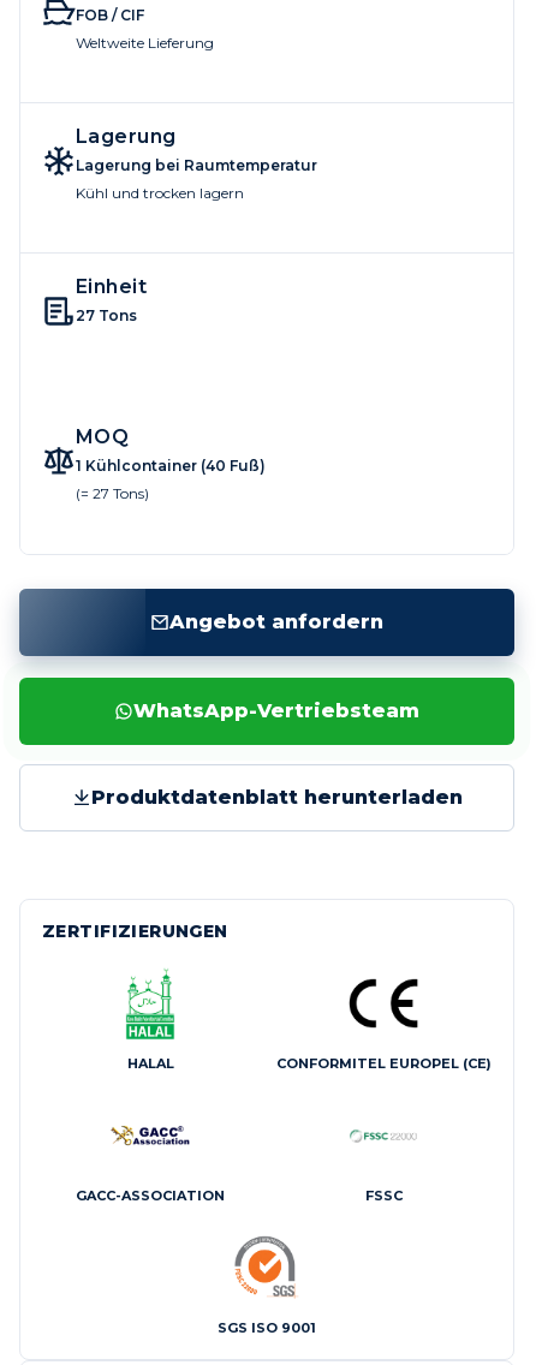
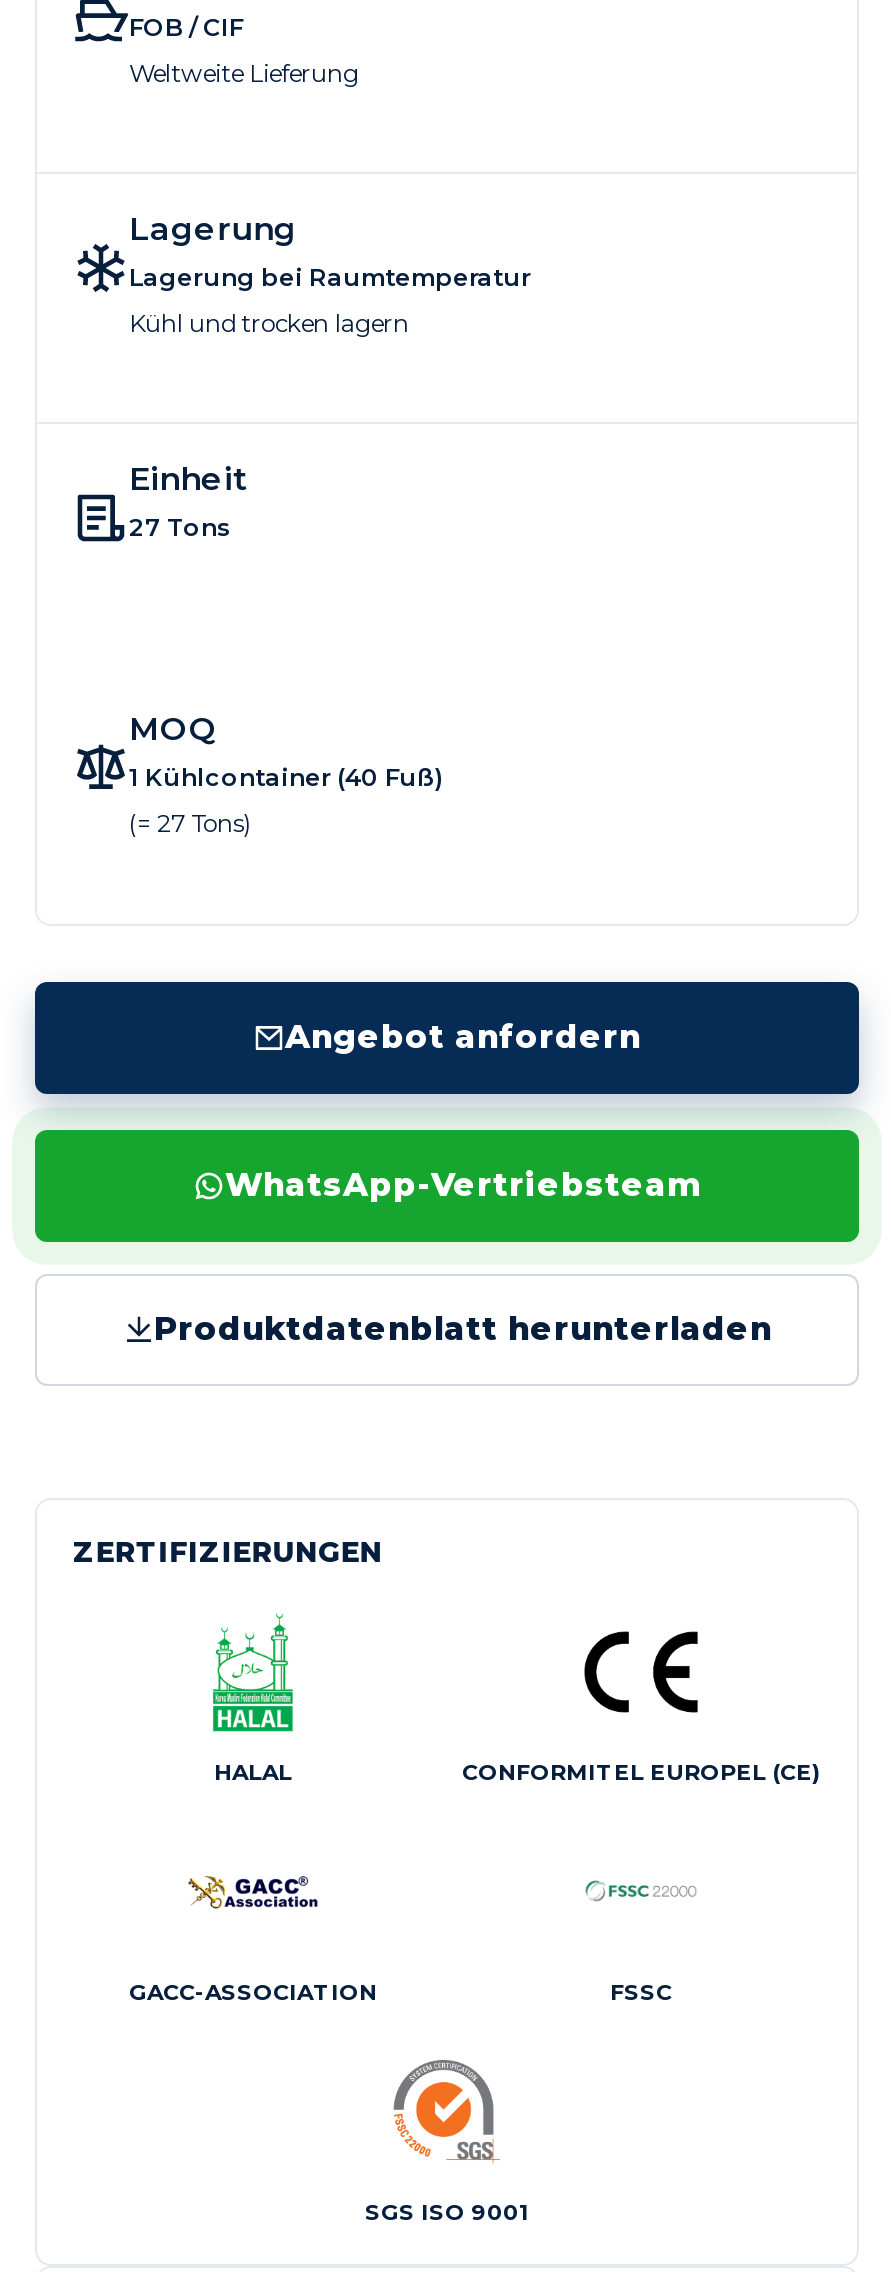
[19,589,127,656] [image] -> none

